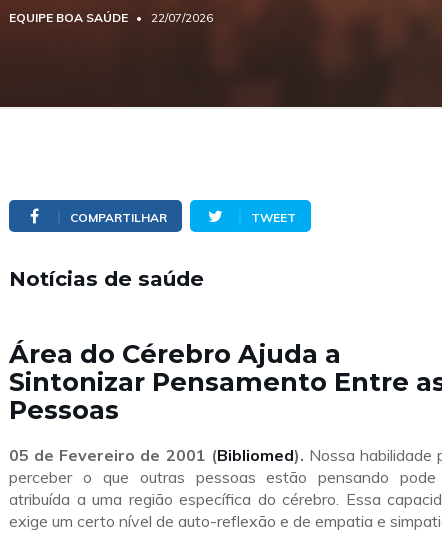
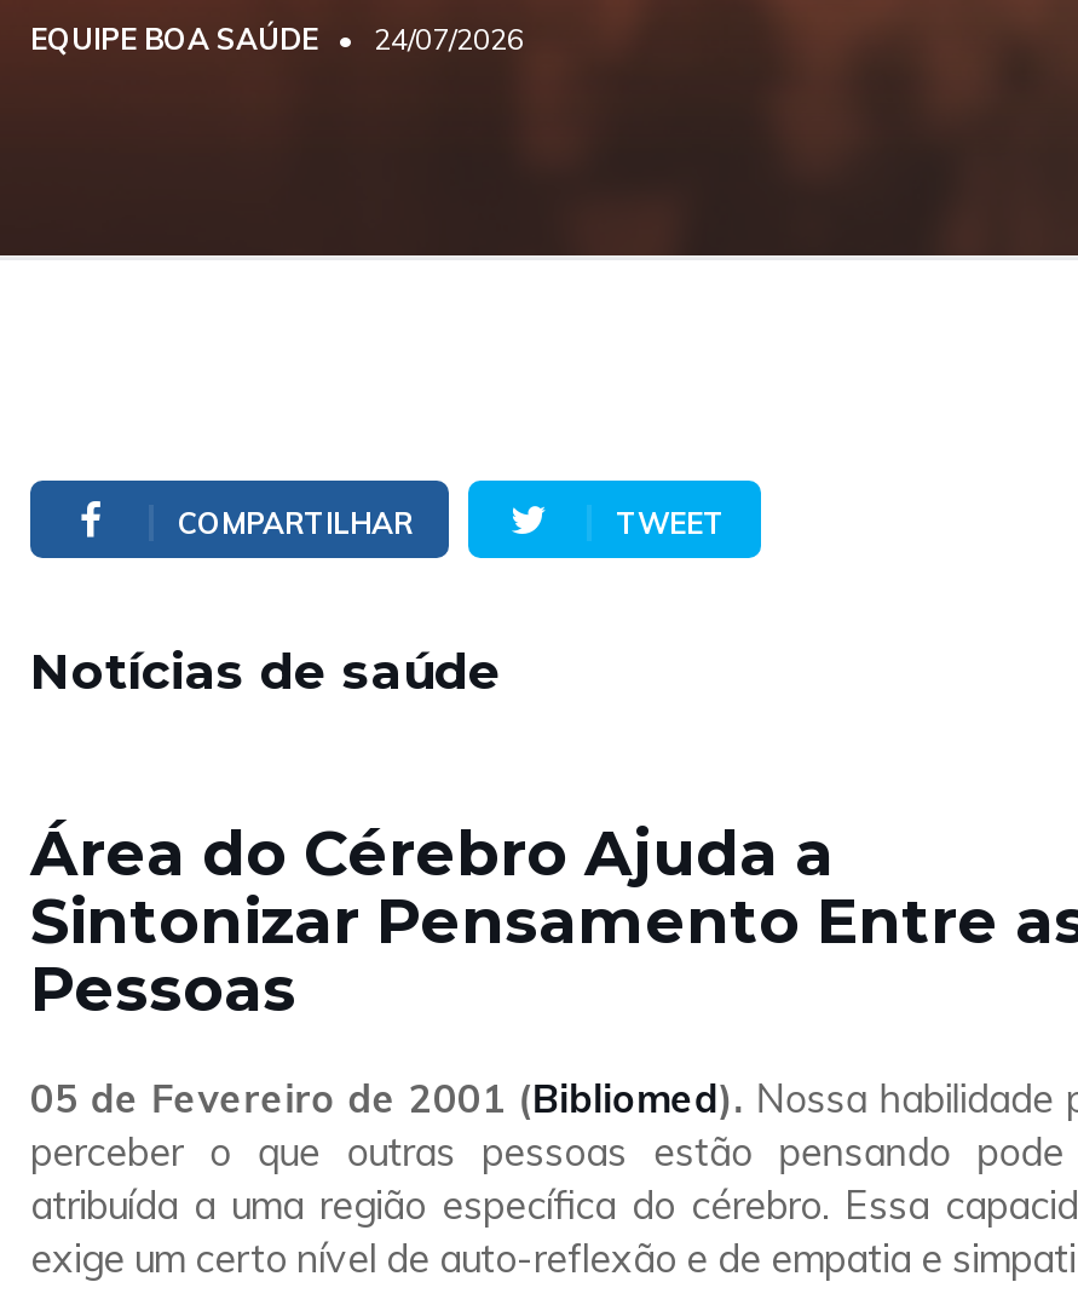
[9,10,213,25] EQUIPE BOA SAÚDE 22/07/2026 -> [30,21,524,57] EQUIPE BOA SAÚDE 24/07/2026

